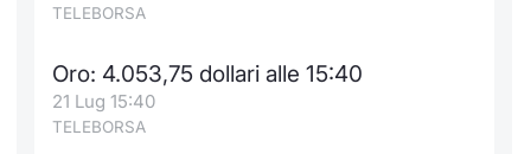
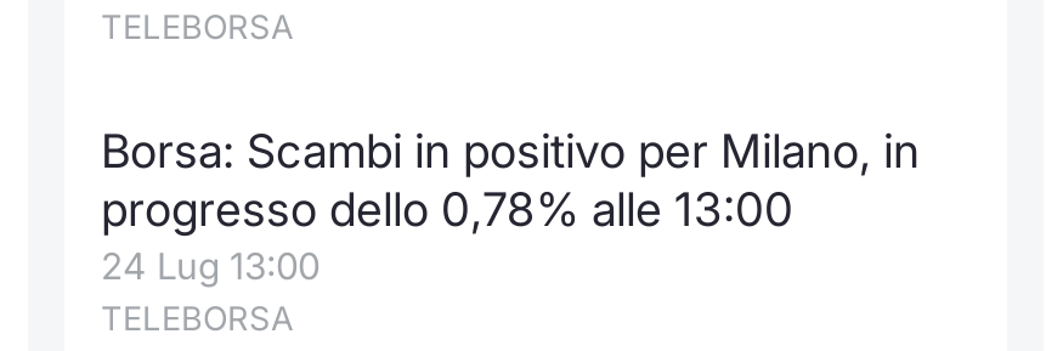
[52,60,363,113] Oro: 4.053,75 dollari alle 15:40 | 21 Lug 15:40 -> [101,124,920,289] Borsa: Scambi in positivo per Milano, in | progresso dello 0,78% alle 13:00 | 24 Lug 13:00

